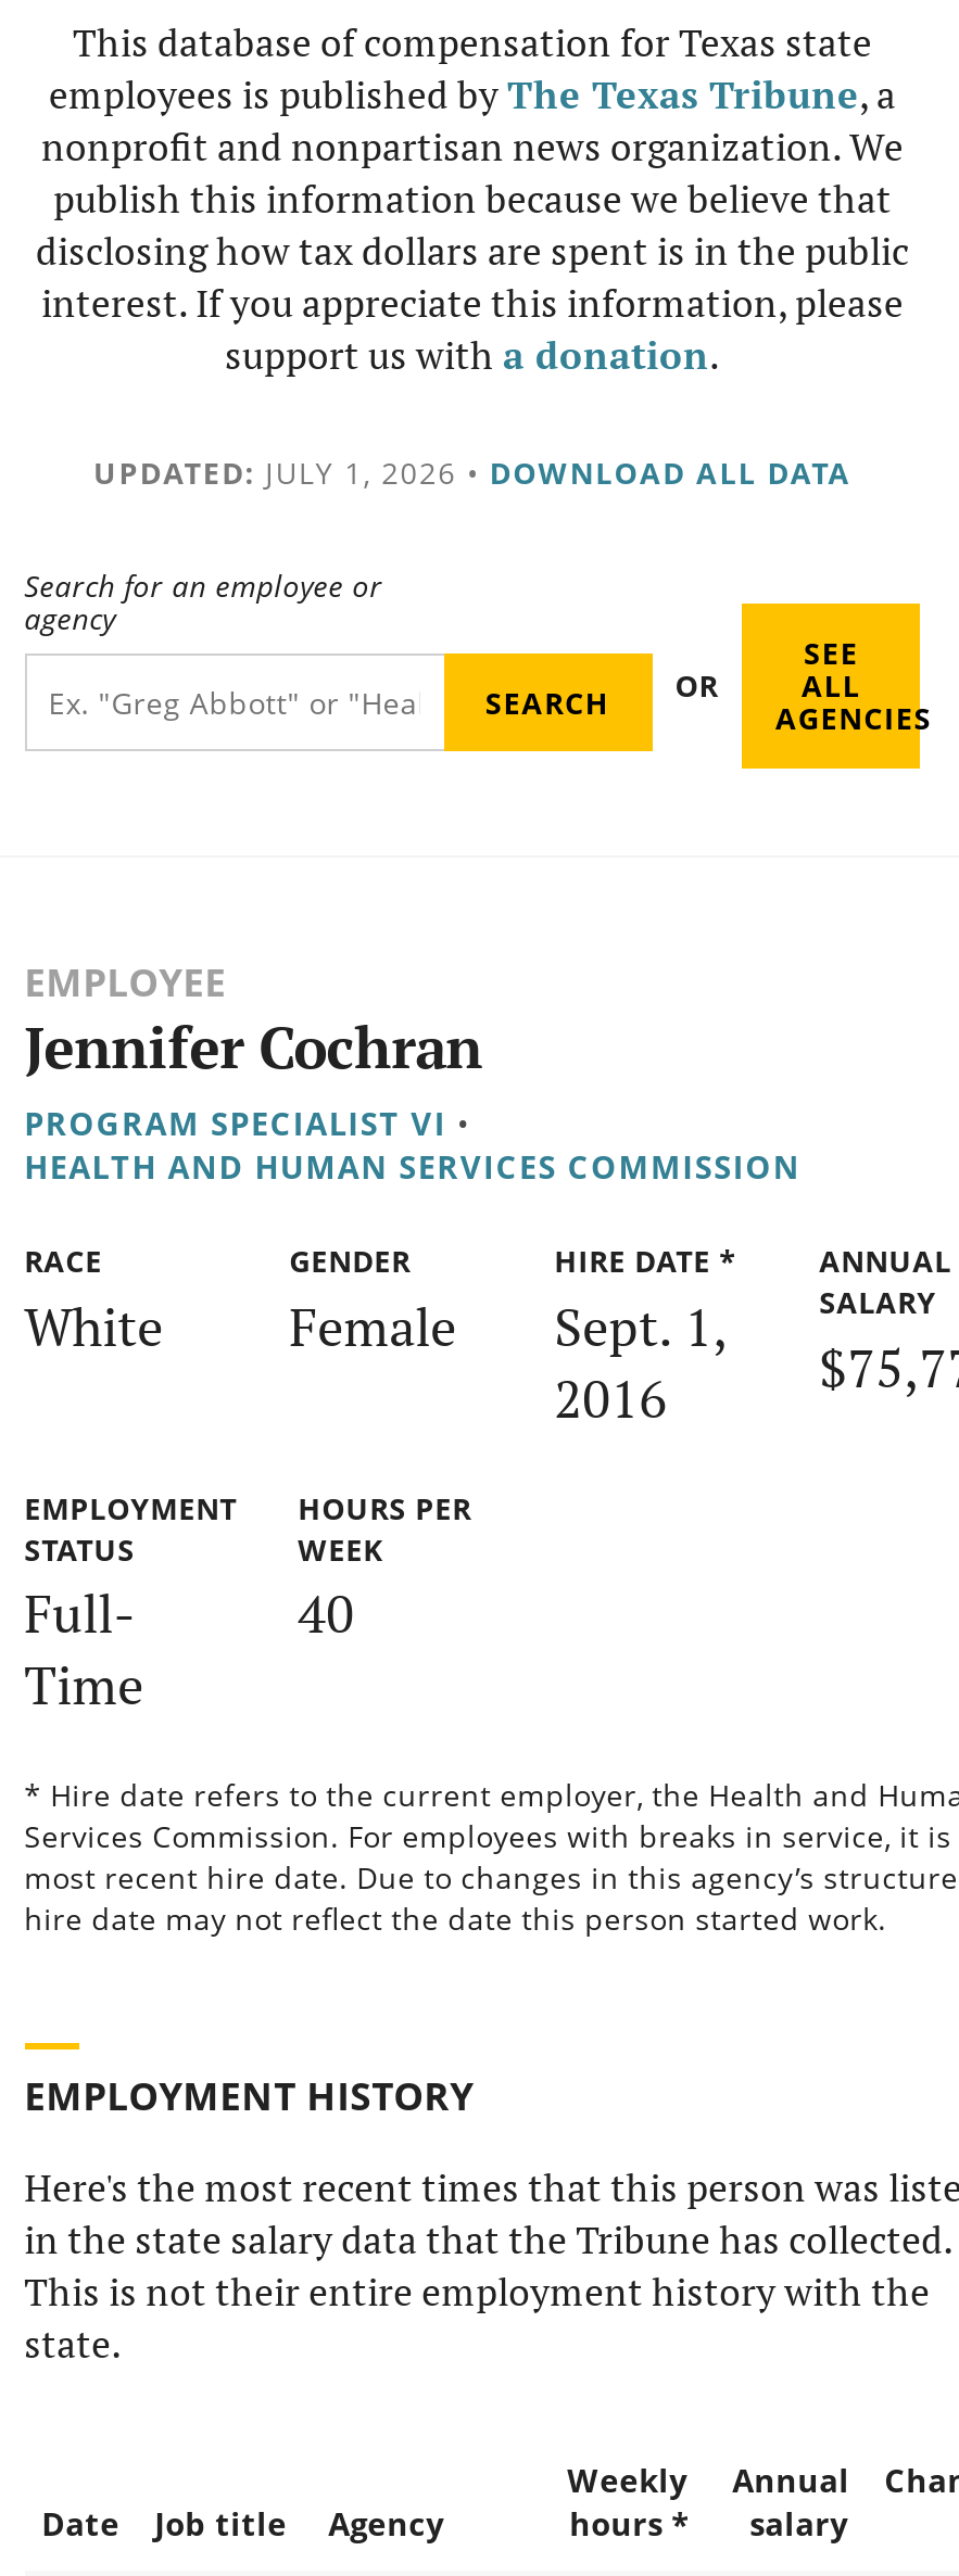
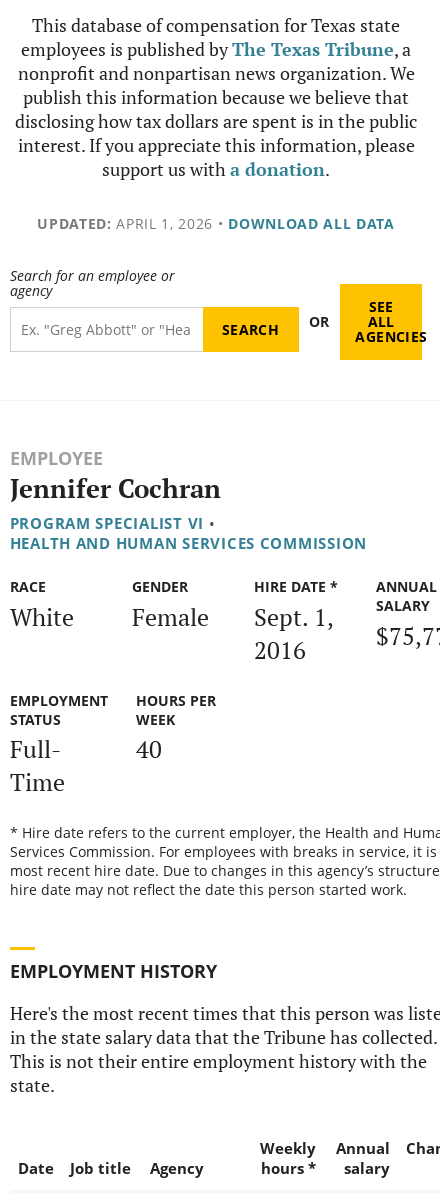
[93,452,851,493] UPDATED: JULY 1, 2026 • DOWNLOAD ALL DATA -> [37,214,395,233] UPDATED: APRIL 1, 2026 • DOWNLOAD ALL DATA

